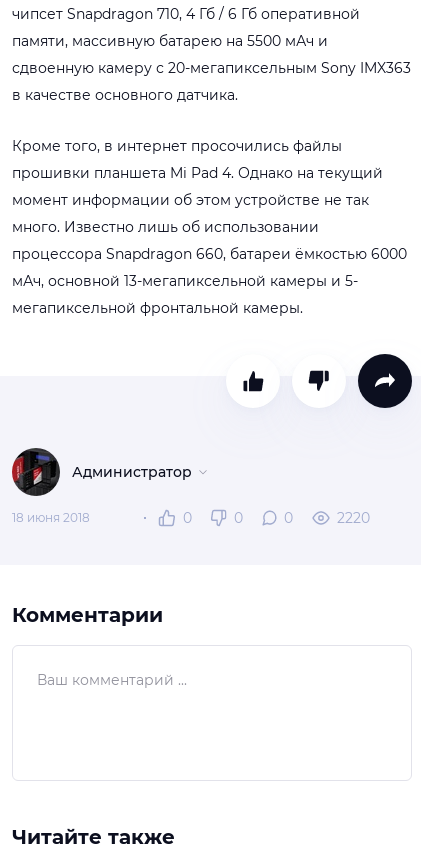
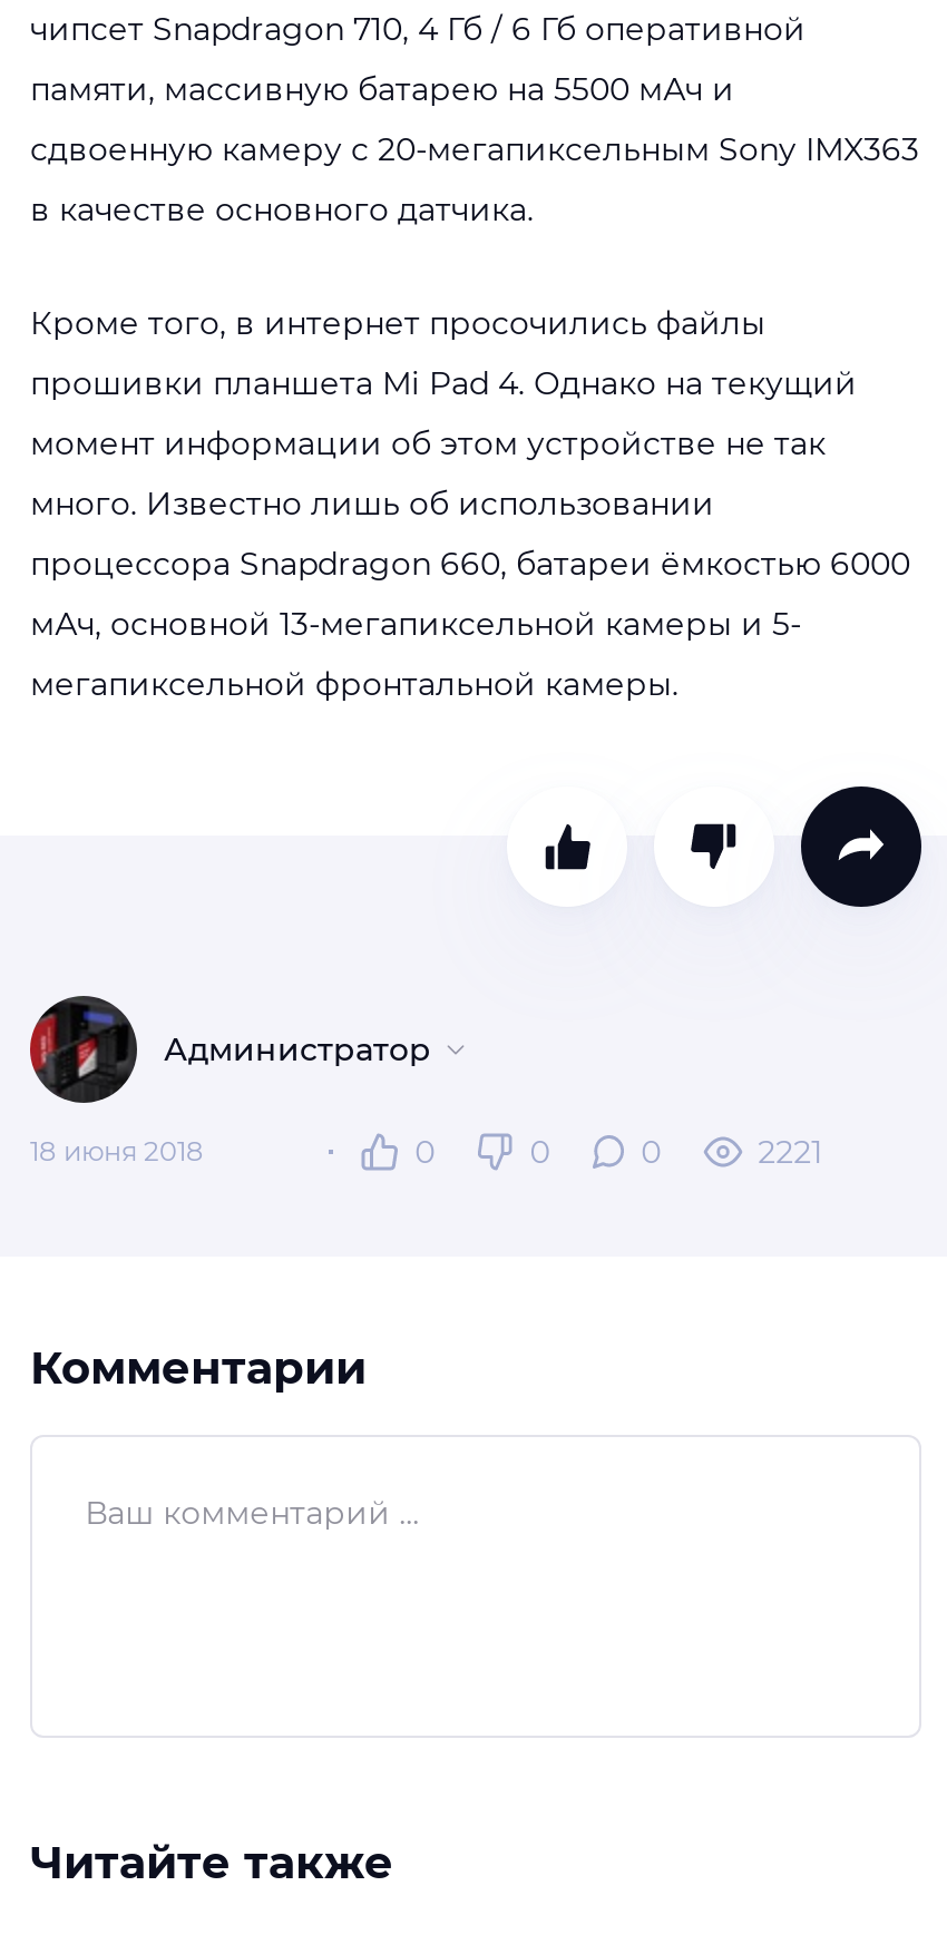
[337,509,370,527] 2220 -> [758,1132,822,1172] 2221

